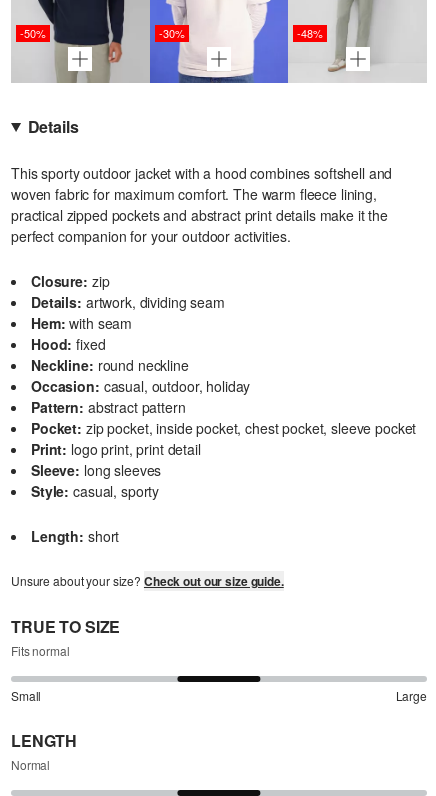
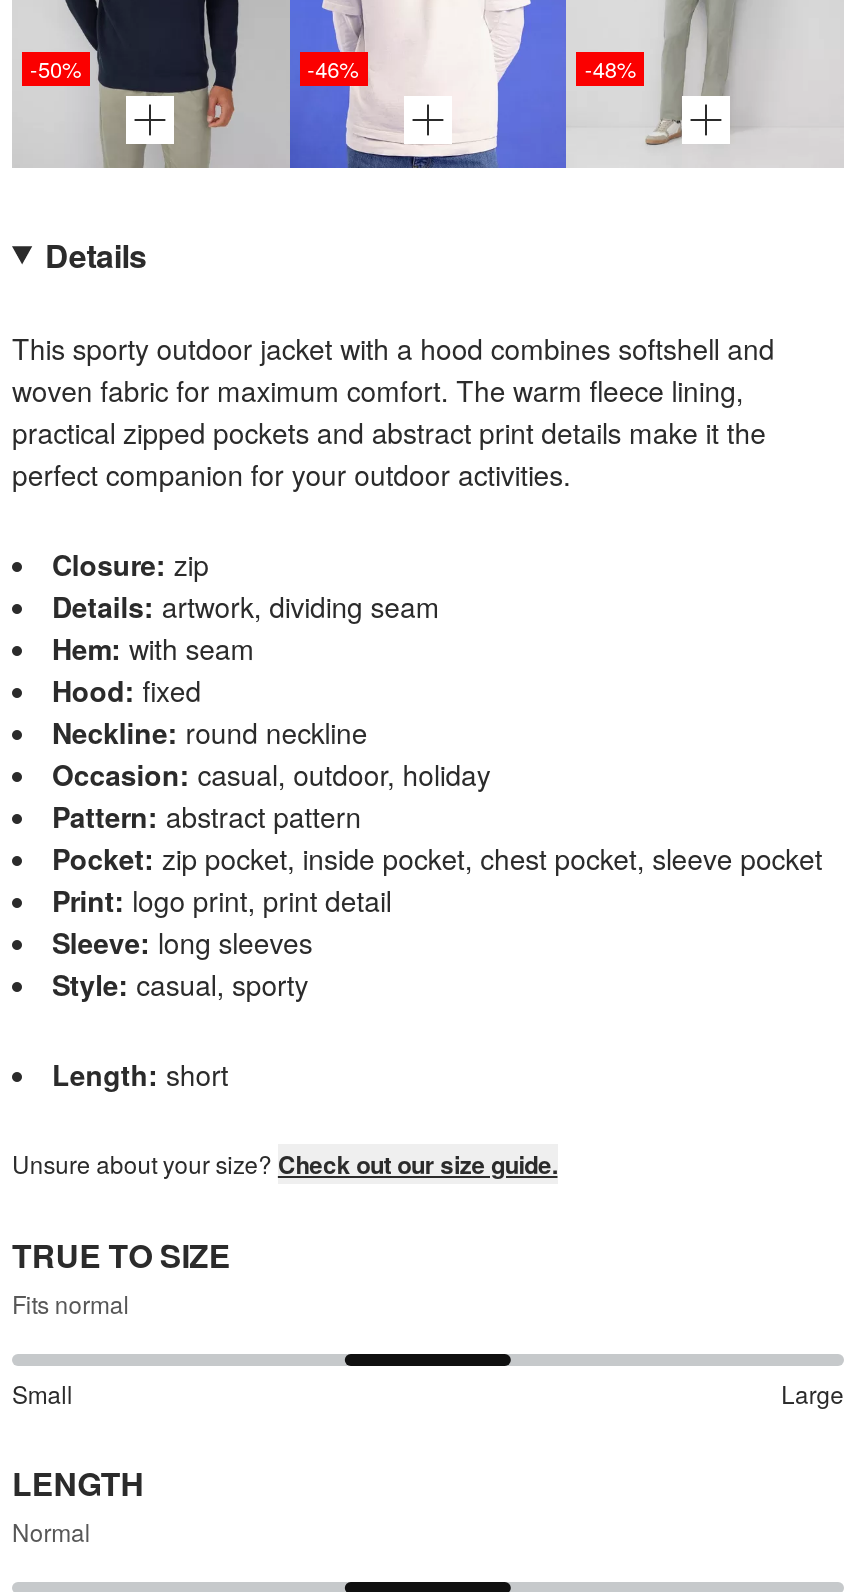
[159,25,185,41] -30% -> [307,51,359,83] -46%

